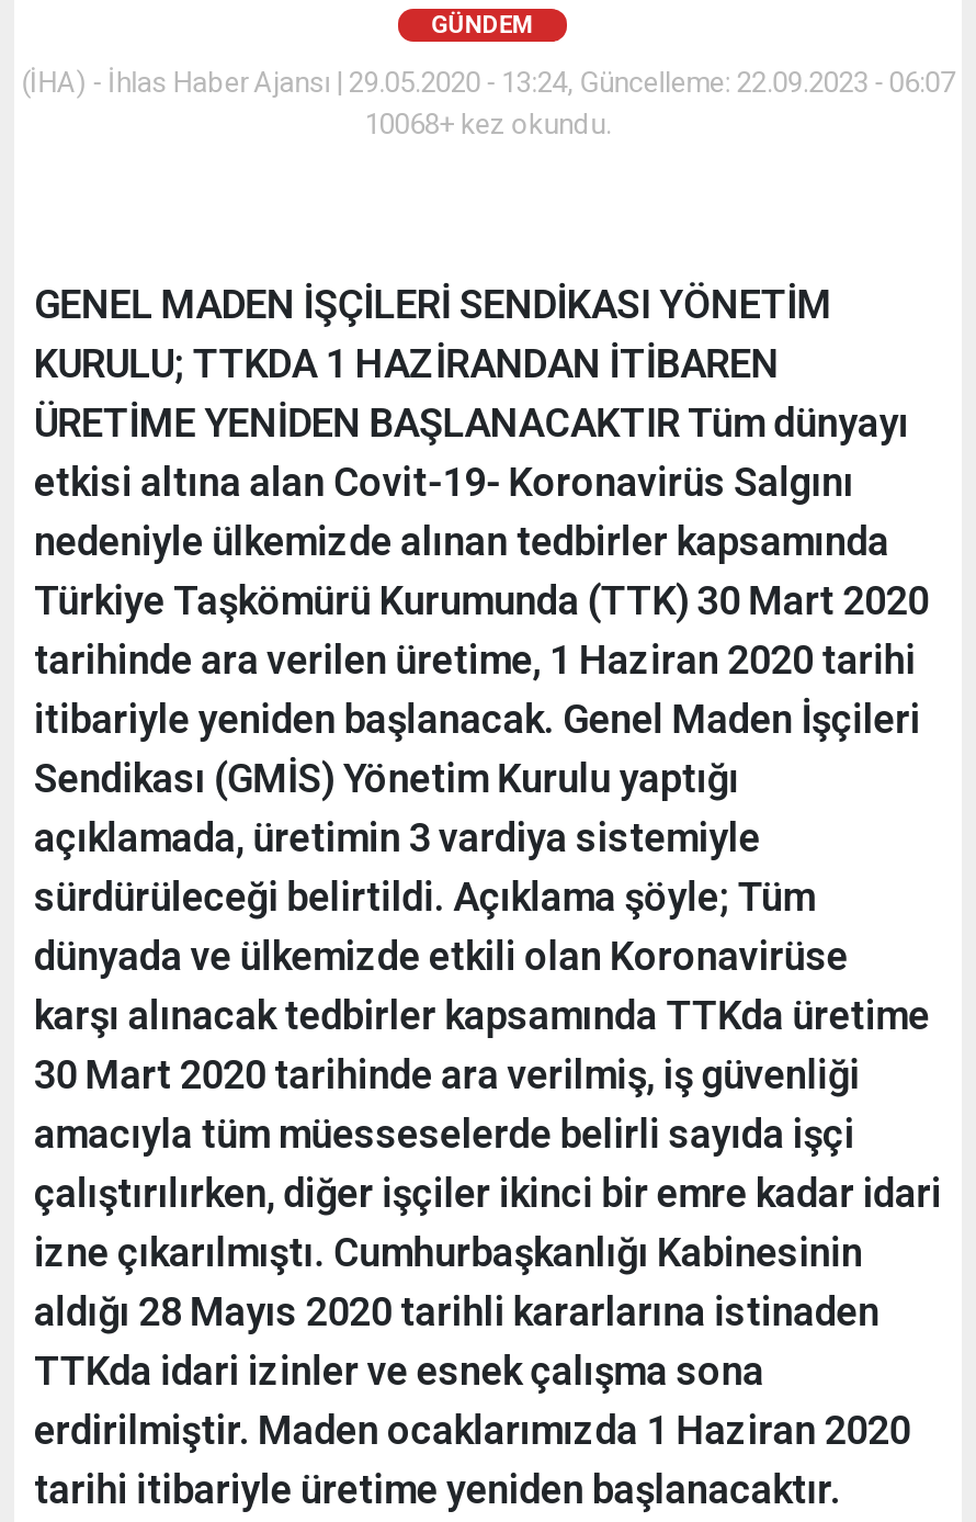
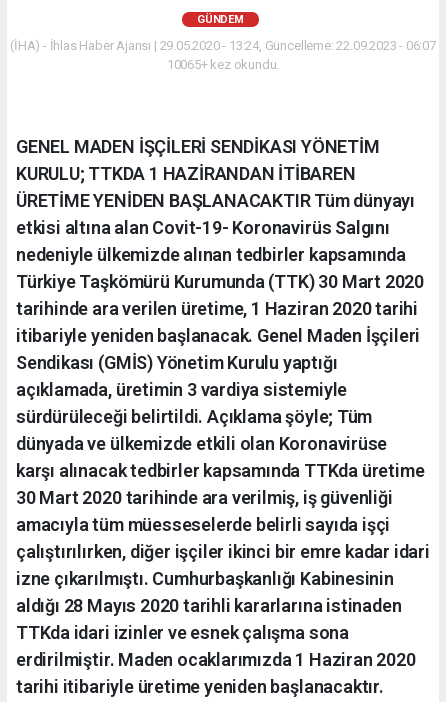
[365,107,611,140] 10068+ kez okundu. -> [167,57,279,72] 10065+ kez okundu.

